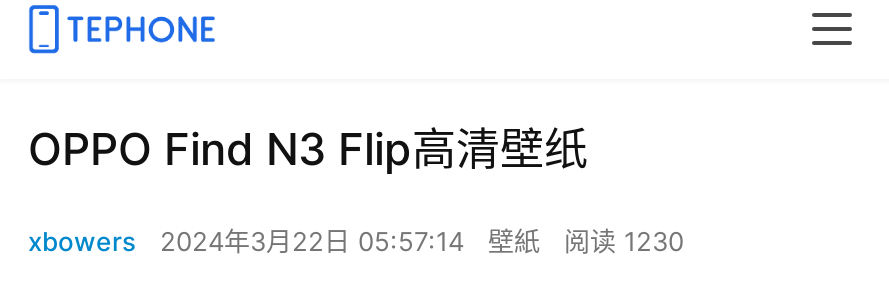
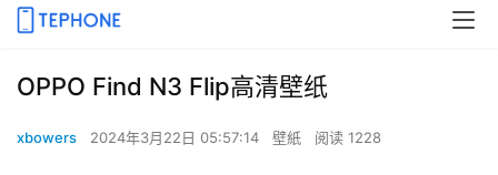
[28,225,684,257] xbowers 2024年3月22日 05:57:14 壁紙 阅读 1230 -> [17,128,381,146] xbowers 2024年3月22日 05:57:14 壁紙 阅读 1228

